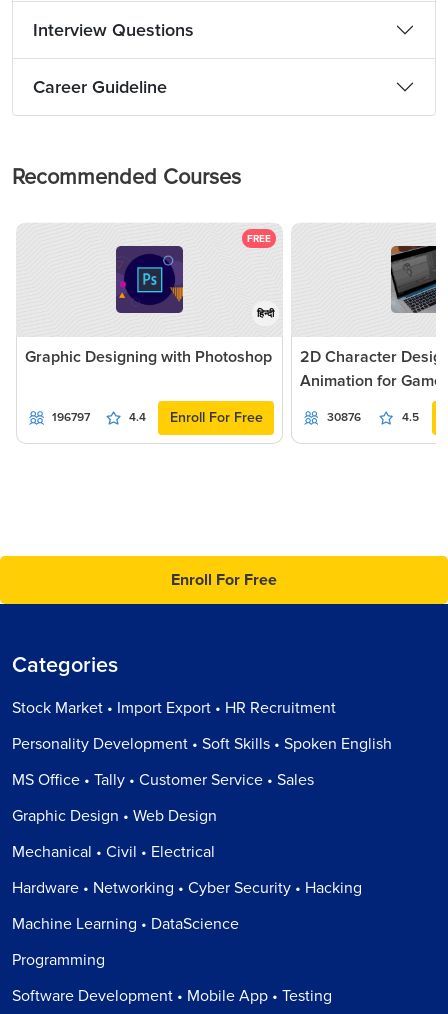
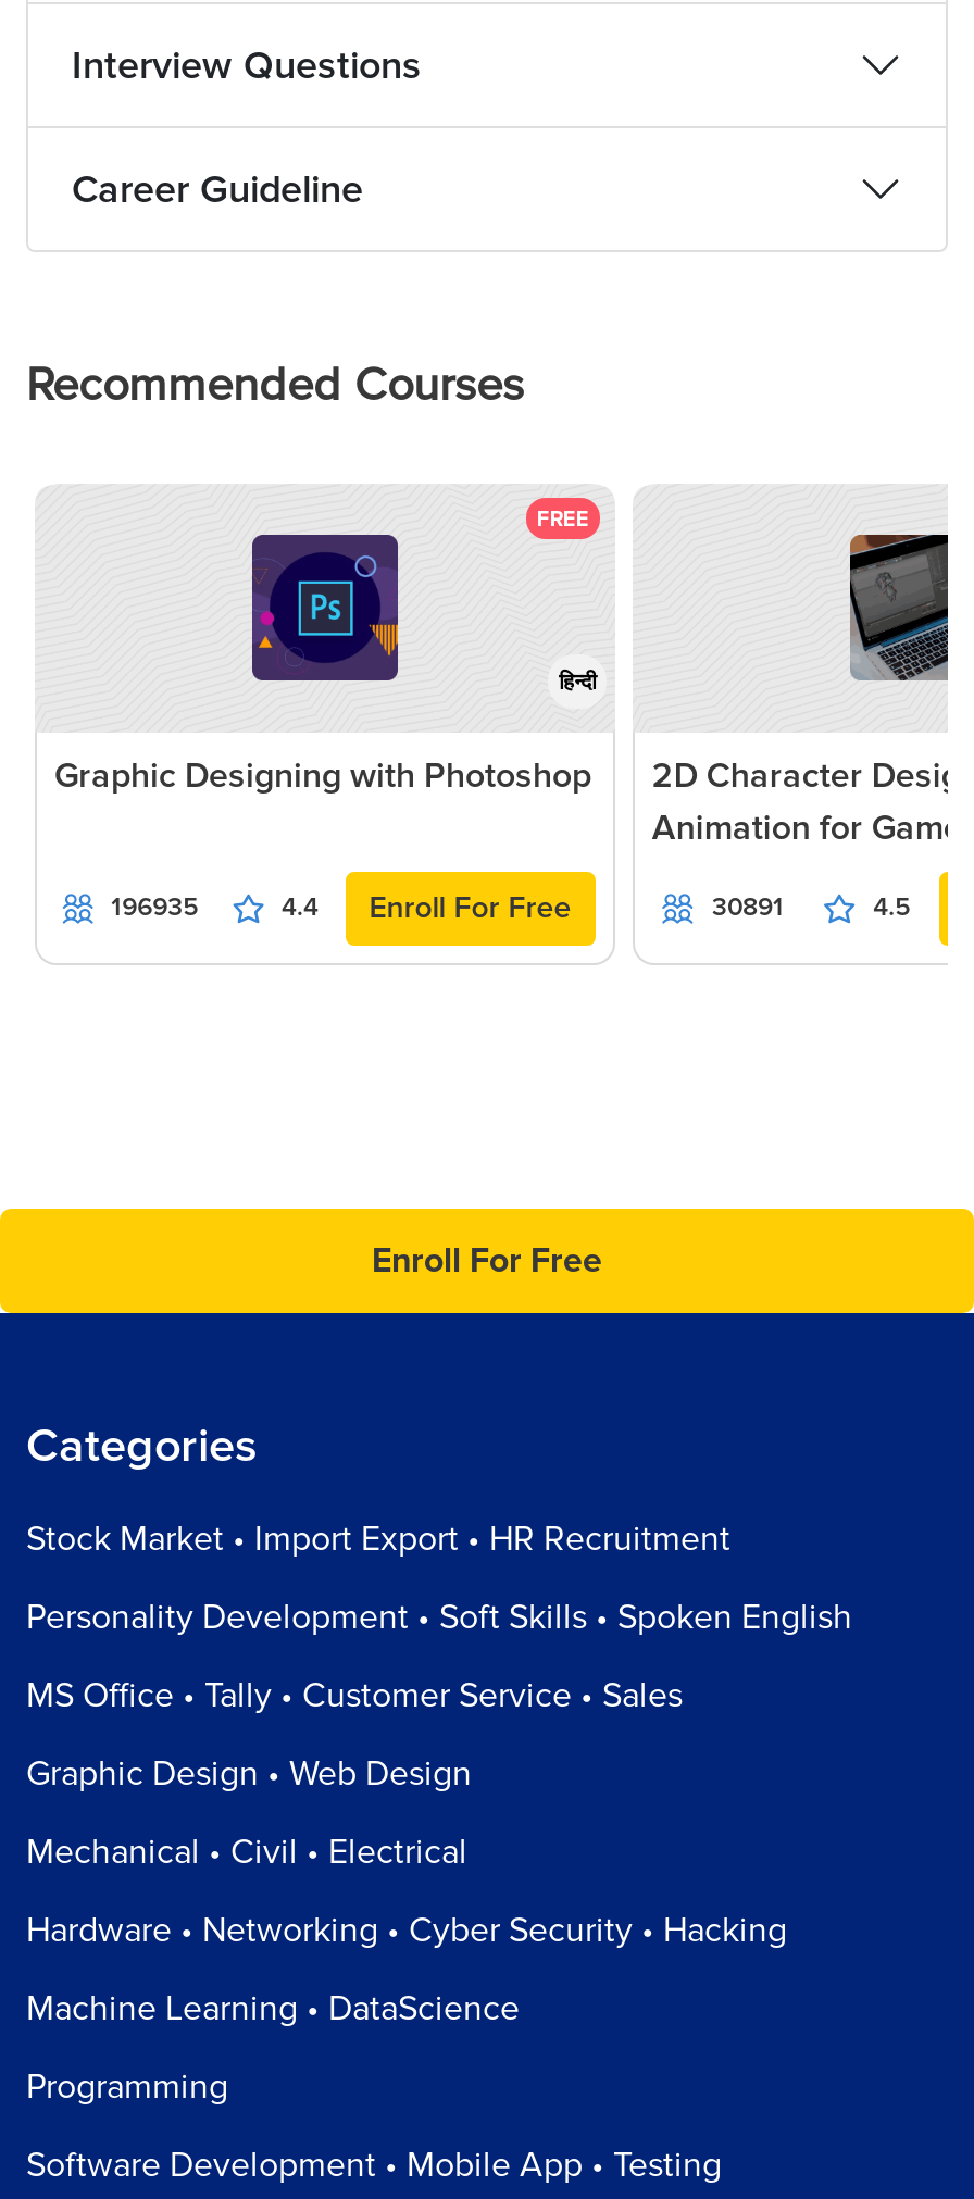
[52,410,90,425] 196797 -> [111,891,198,923] 196935
[327,410,361,425] 30876 -> [712,891,784,923] 30891

